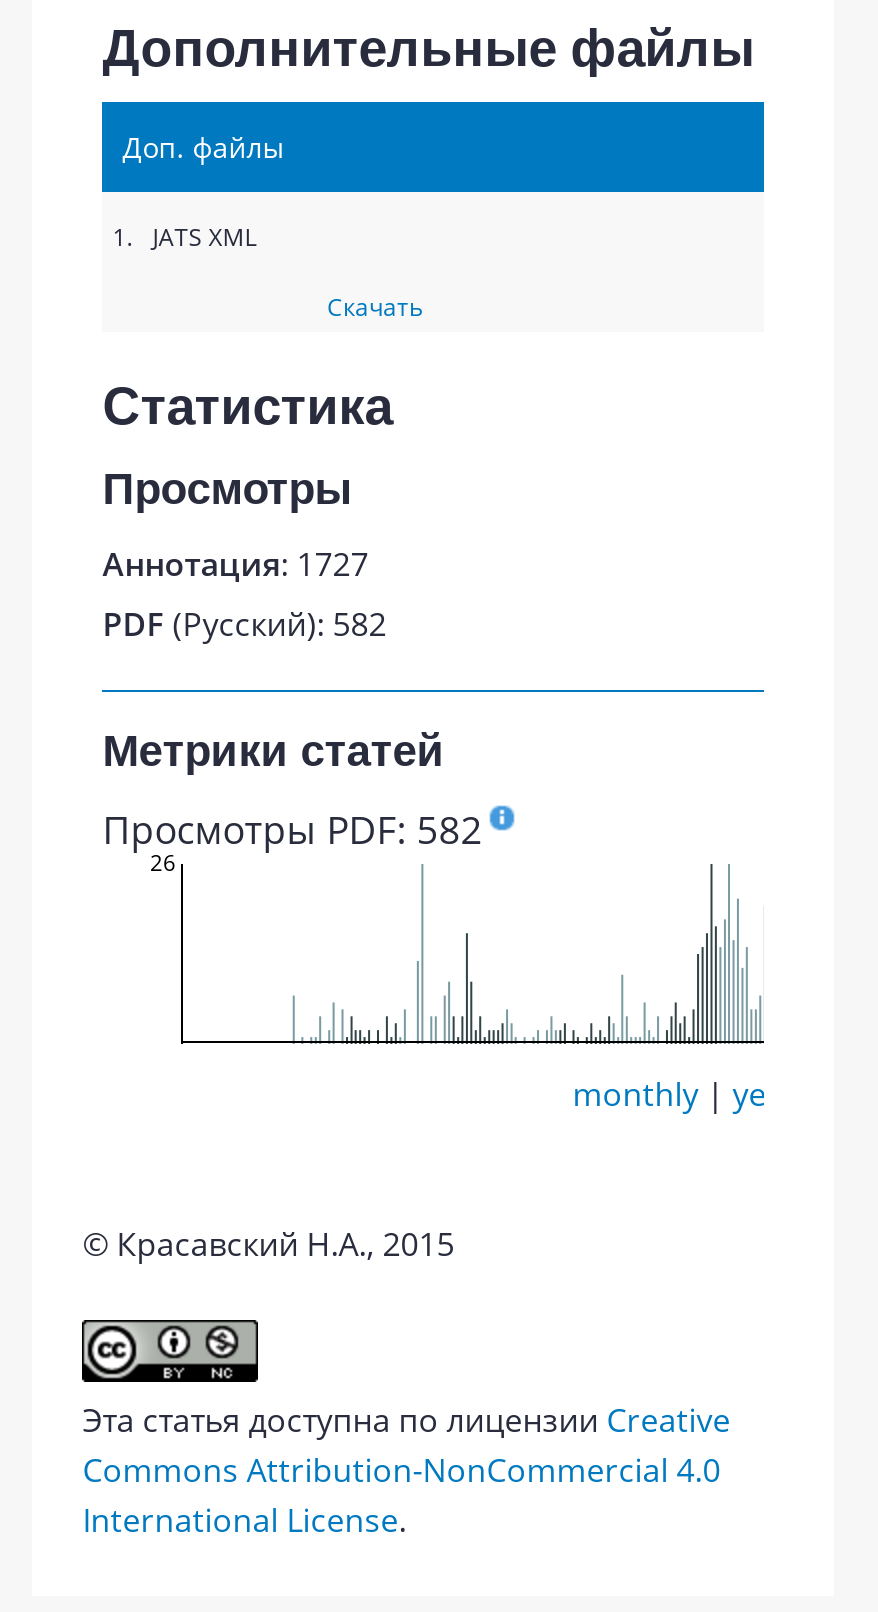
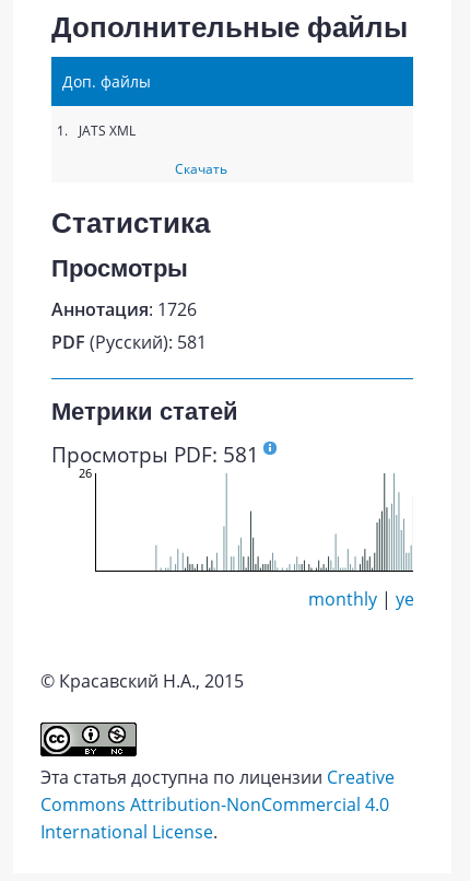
[102,542,368,586] Аннотация: 1727 -> [52,297,197,321] Аннотация: 1726
[102,602,386,646] PDF (Русский): 582 -> [52,330,207,354] PDF (Русский): 581
[102,802,482,856] Просмотры PDF: 582 -> [52,439,259,469] Просмотры PDF: 581

